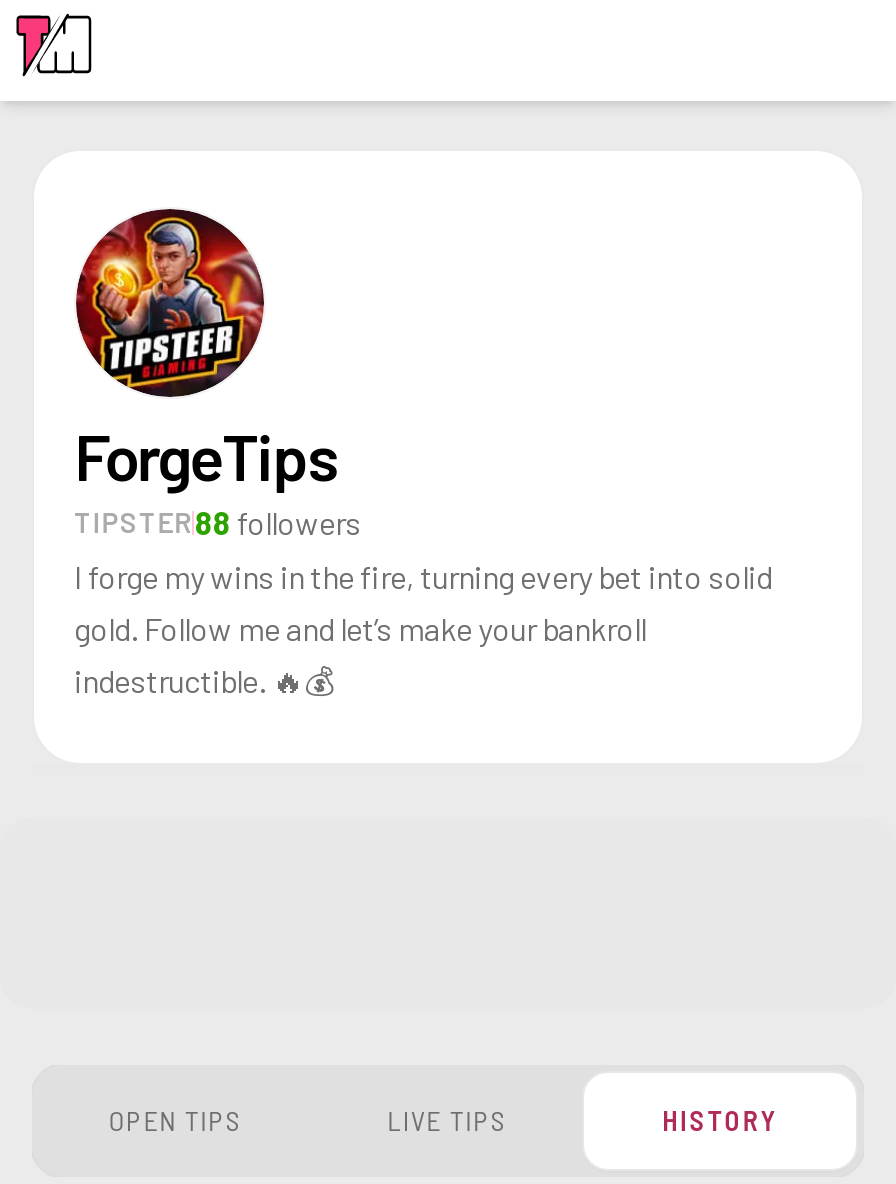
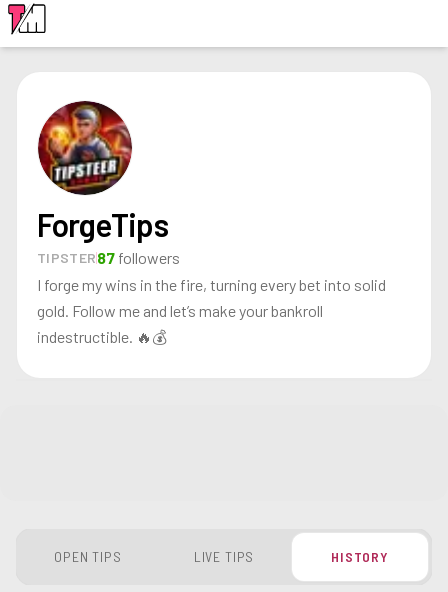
[74,503,361,541] TIPSTER88 followers -> [37,248,180,267] TIPSTER87 followers

